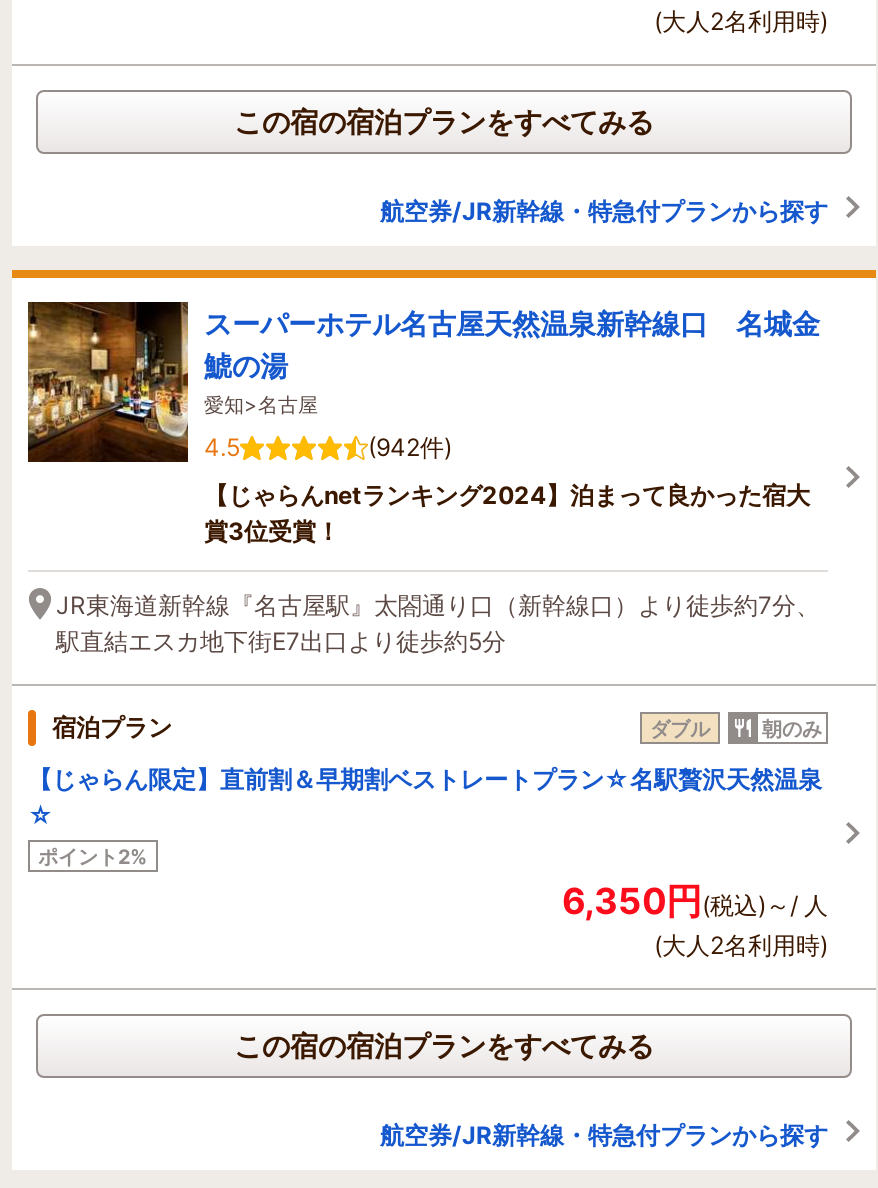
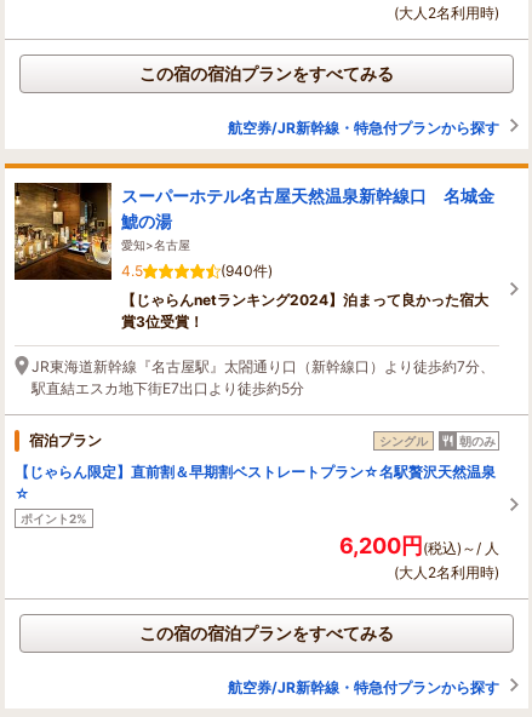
[368,431,452,461] (942件) -> [221,261,273,279] (940件)
[650,715,710,739] ダブル -> [379,433,428,448] シングル
[562,879,828,921] 6,350円(税込)～/ 人 -> [339,533,499,558] 6,200円(税込)～/ 人

